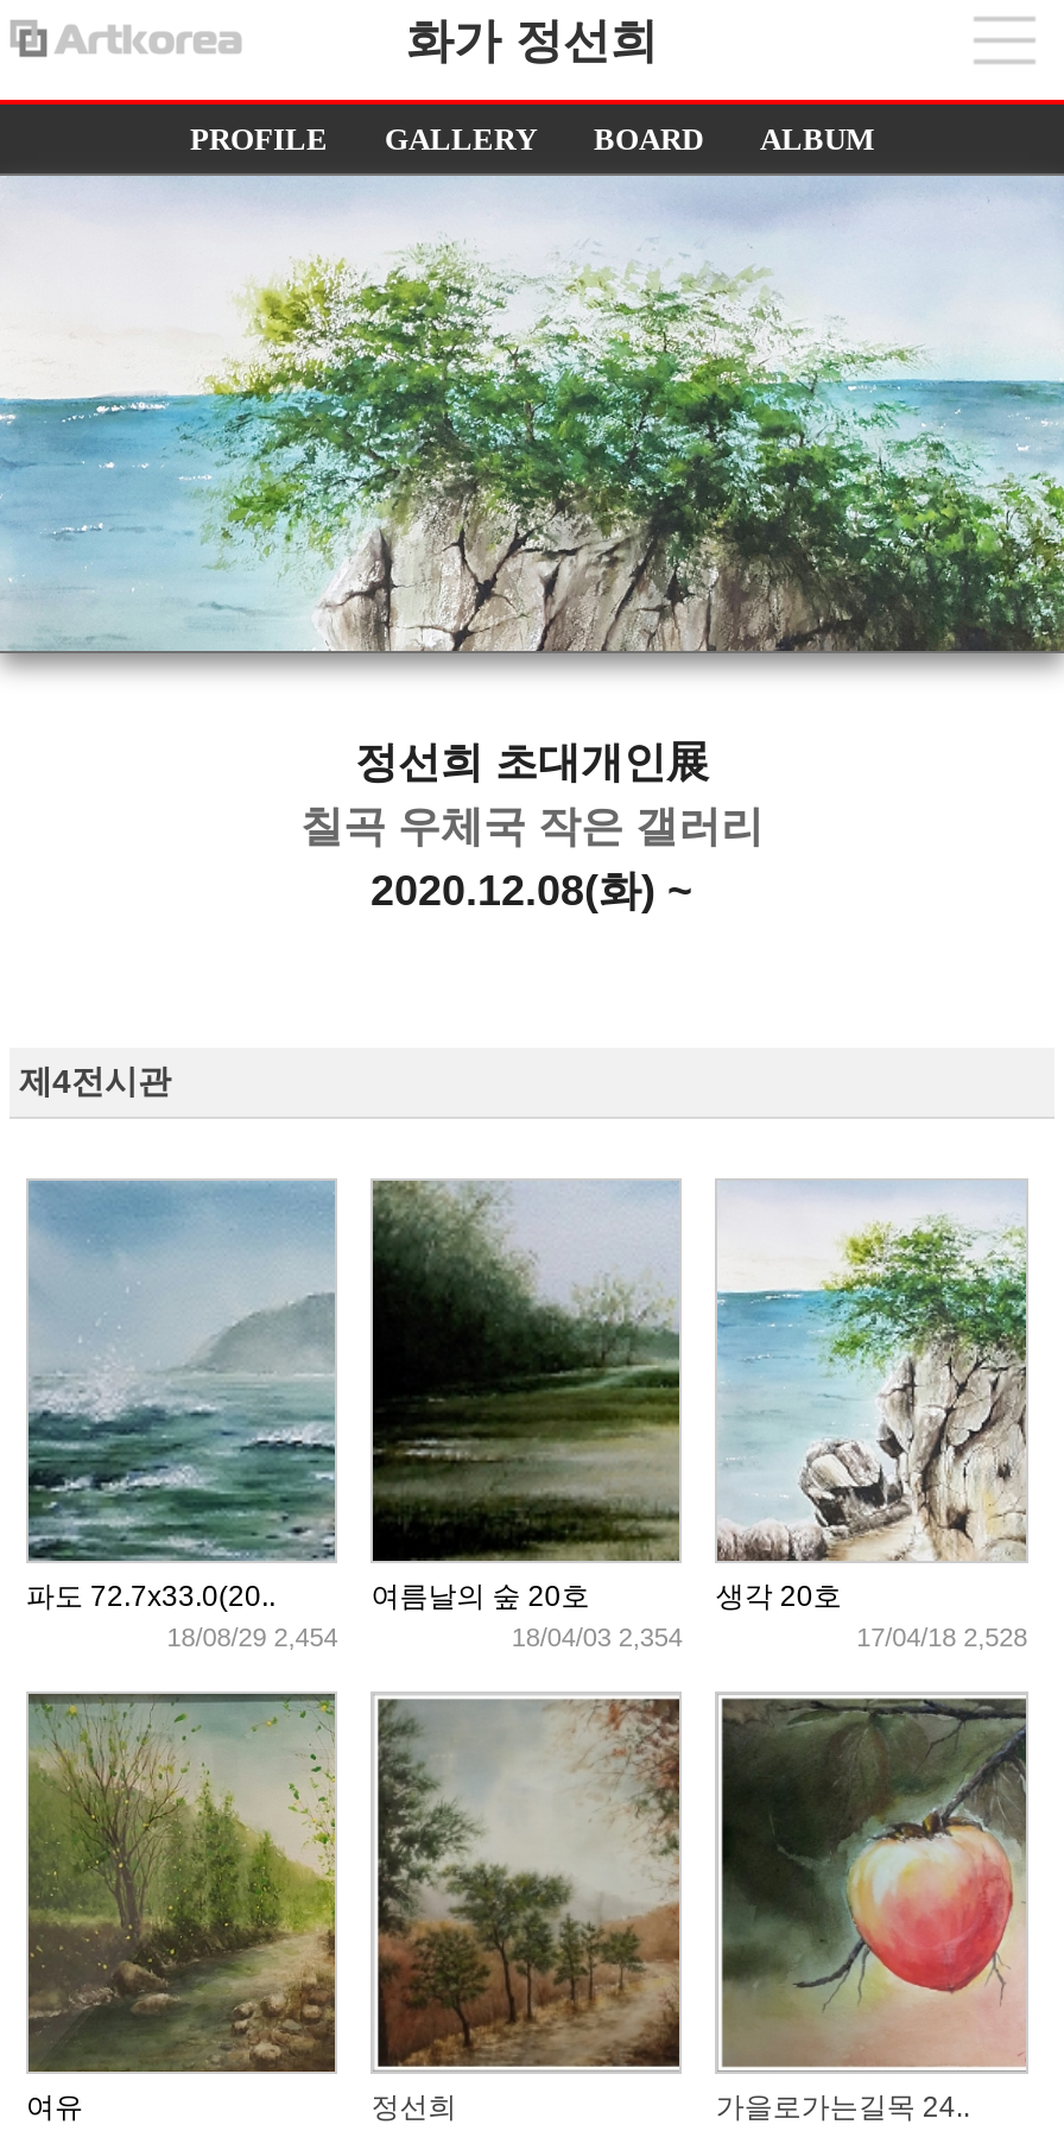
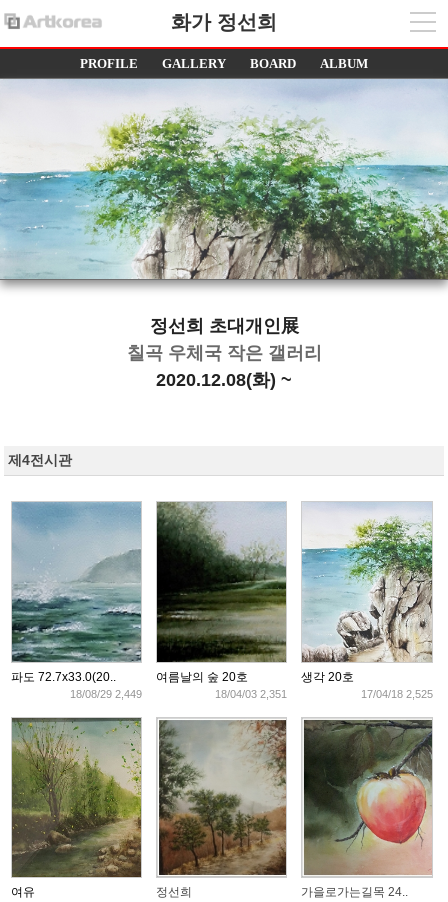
[167,1622,338,1650] 18/08/29 2,454 -> [70,688,142,700] 18/08/29 2,449
[512,1622,683,1650] 18/04/03 2,354 -> [215,688,287,700] 18/04/03 2,351
[856,1622,1027,1650] 17/04/18 2,528 -> [361,688,433,700] 17/04/18 2,525

